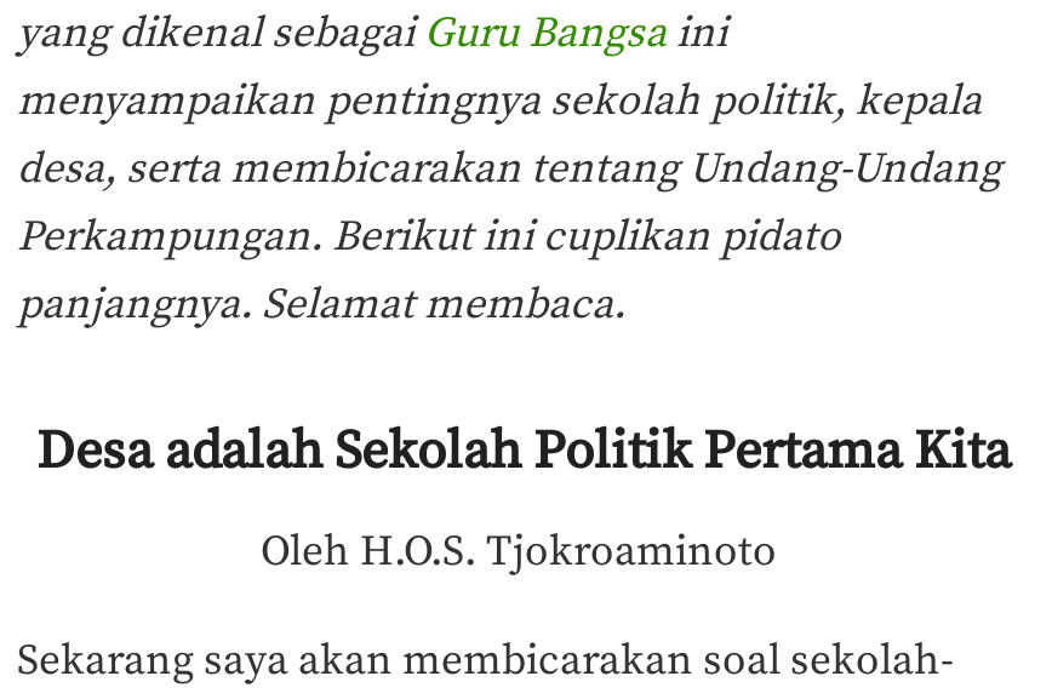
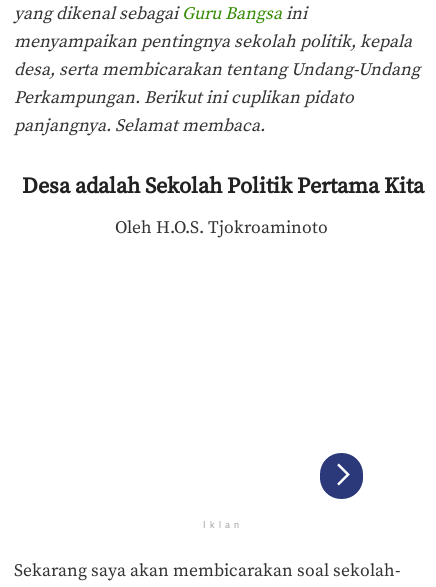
none -> [203,520,243,530] Iklan
none -> [319,452,364,500] [image]

